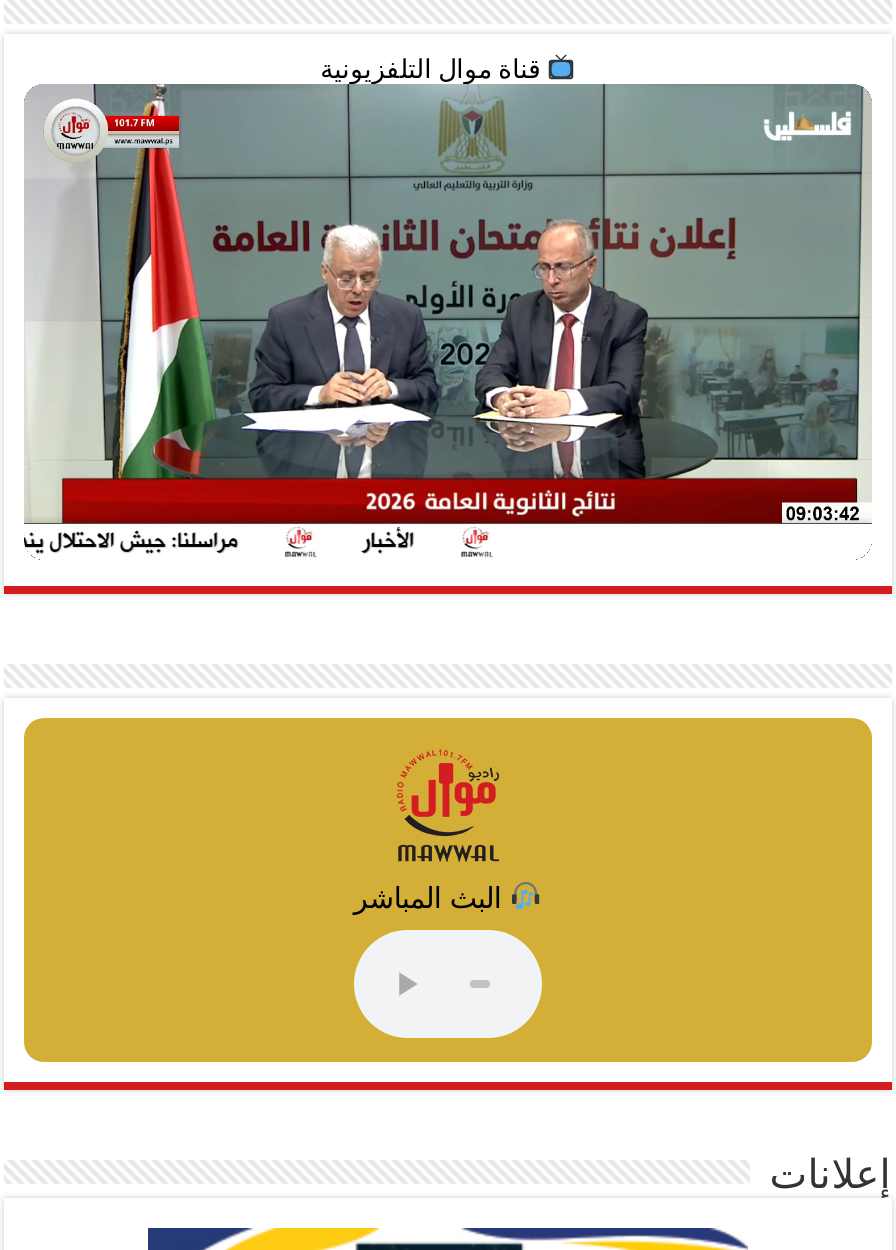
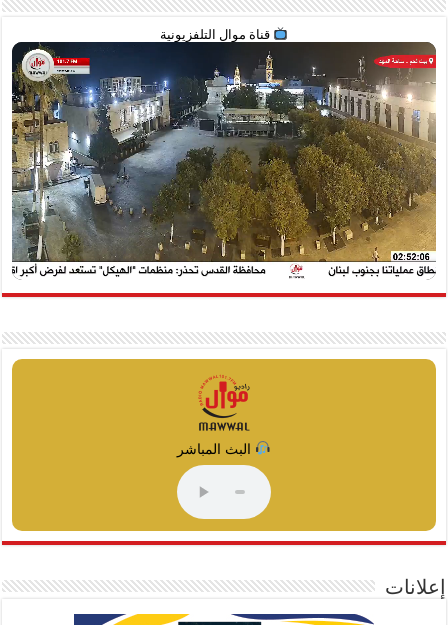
[24,84,872,558] [image] -> [11,41,437,279] [image]

